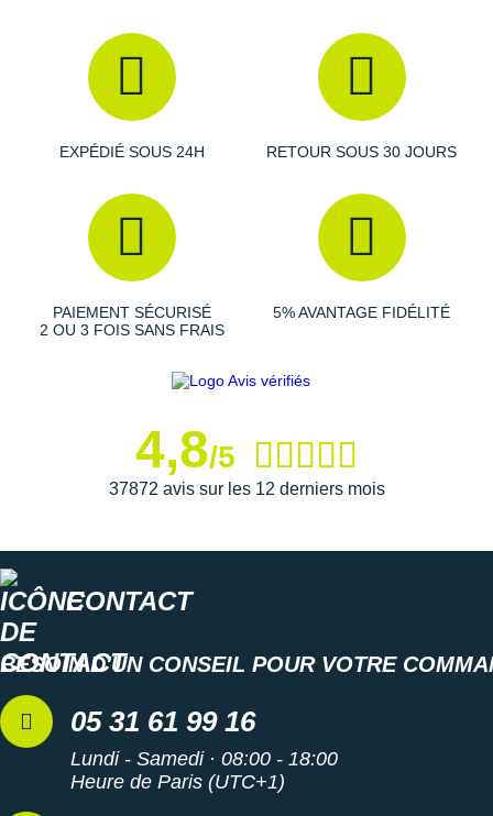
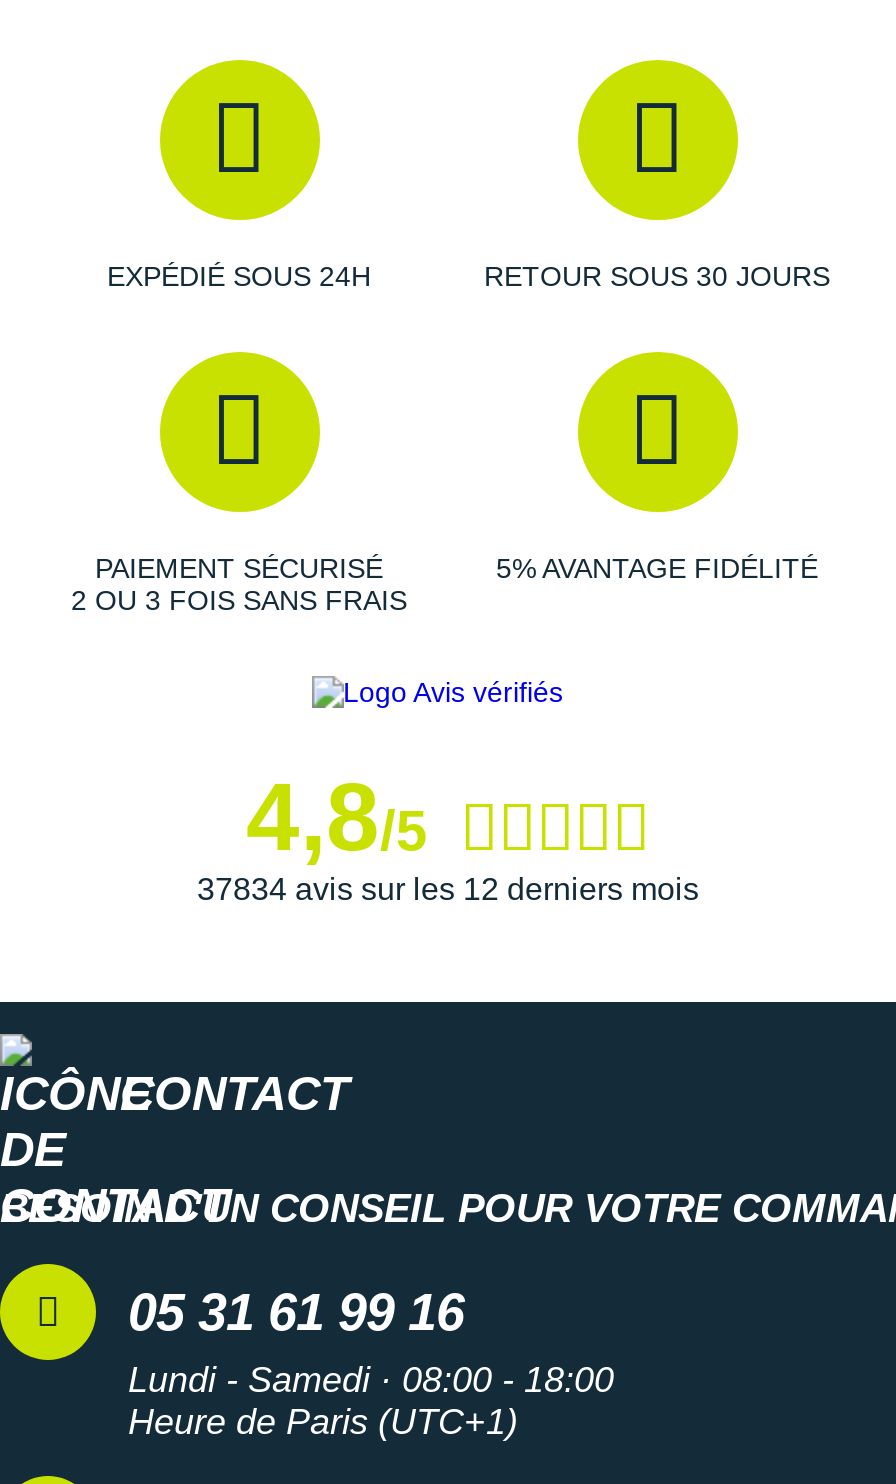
[108,479,385,498] 37872 avis sur les 12 derniers mois -> [197,872,699,906] 37834 avis sur les 12 derniers mois

